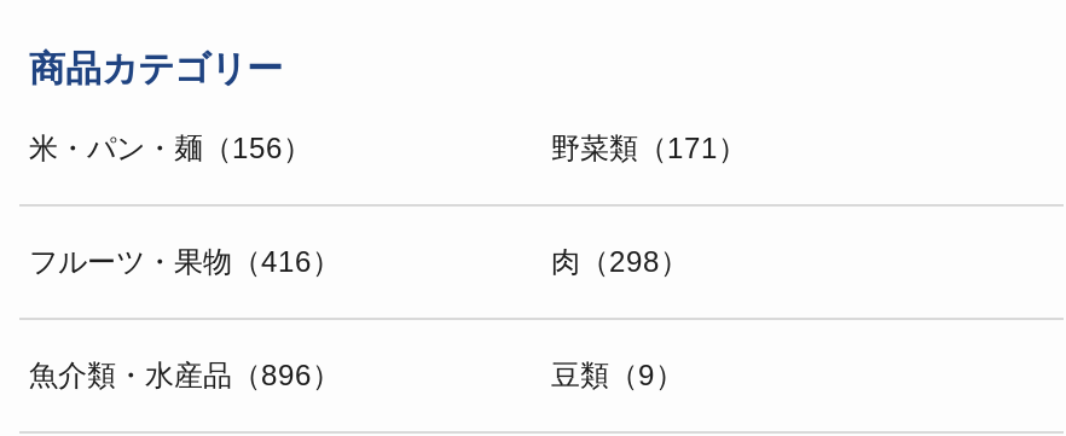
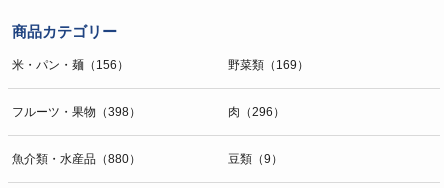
[551,131,747,165] 野菜類（171） -> [228,58,309,72] 野菜類（169）
[29,244,341,278] フルーツ・果物（416） -> [12,105,141,119] フルーツ・果物（398）
[551,244,689,278] 肉（298） -> [228,105,285,119] 肉（296）
[29,358,341,392] 魚介類・水産品（896） -> [12,152,141,166] 魚介類・水産品（880）

